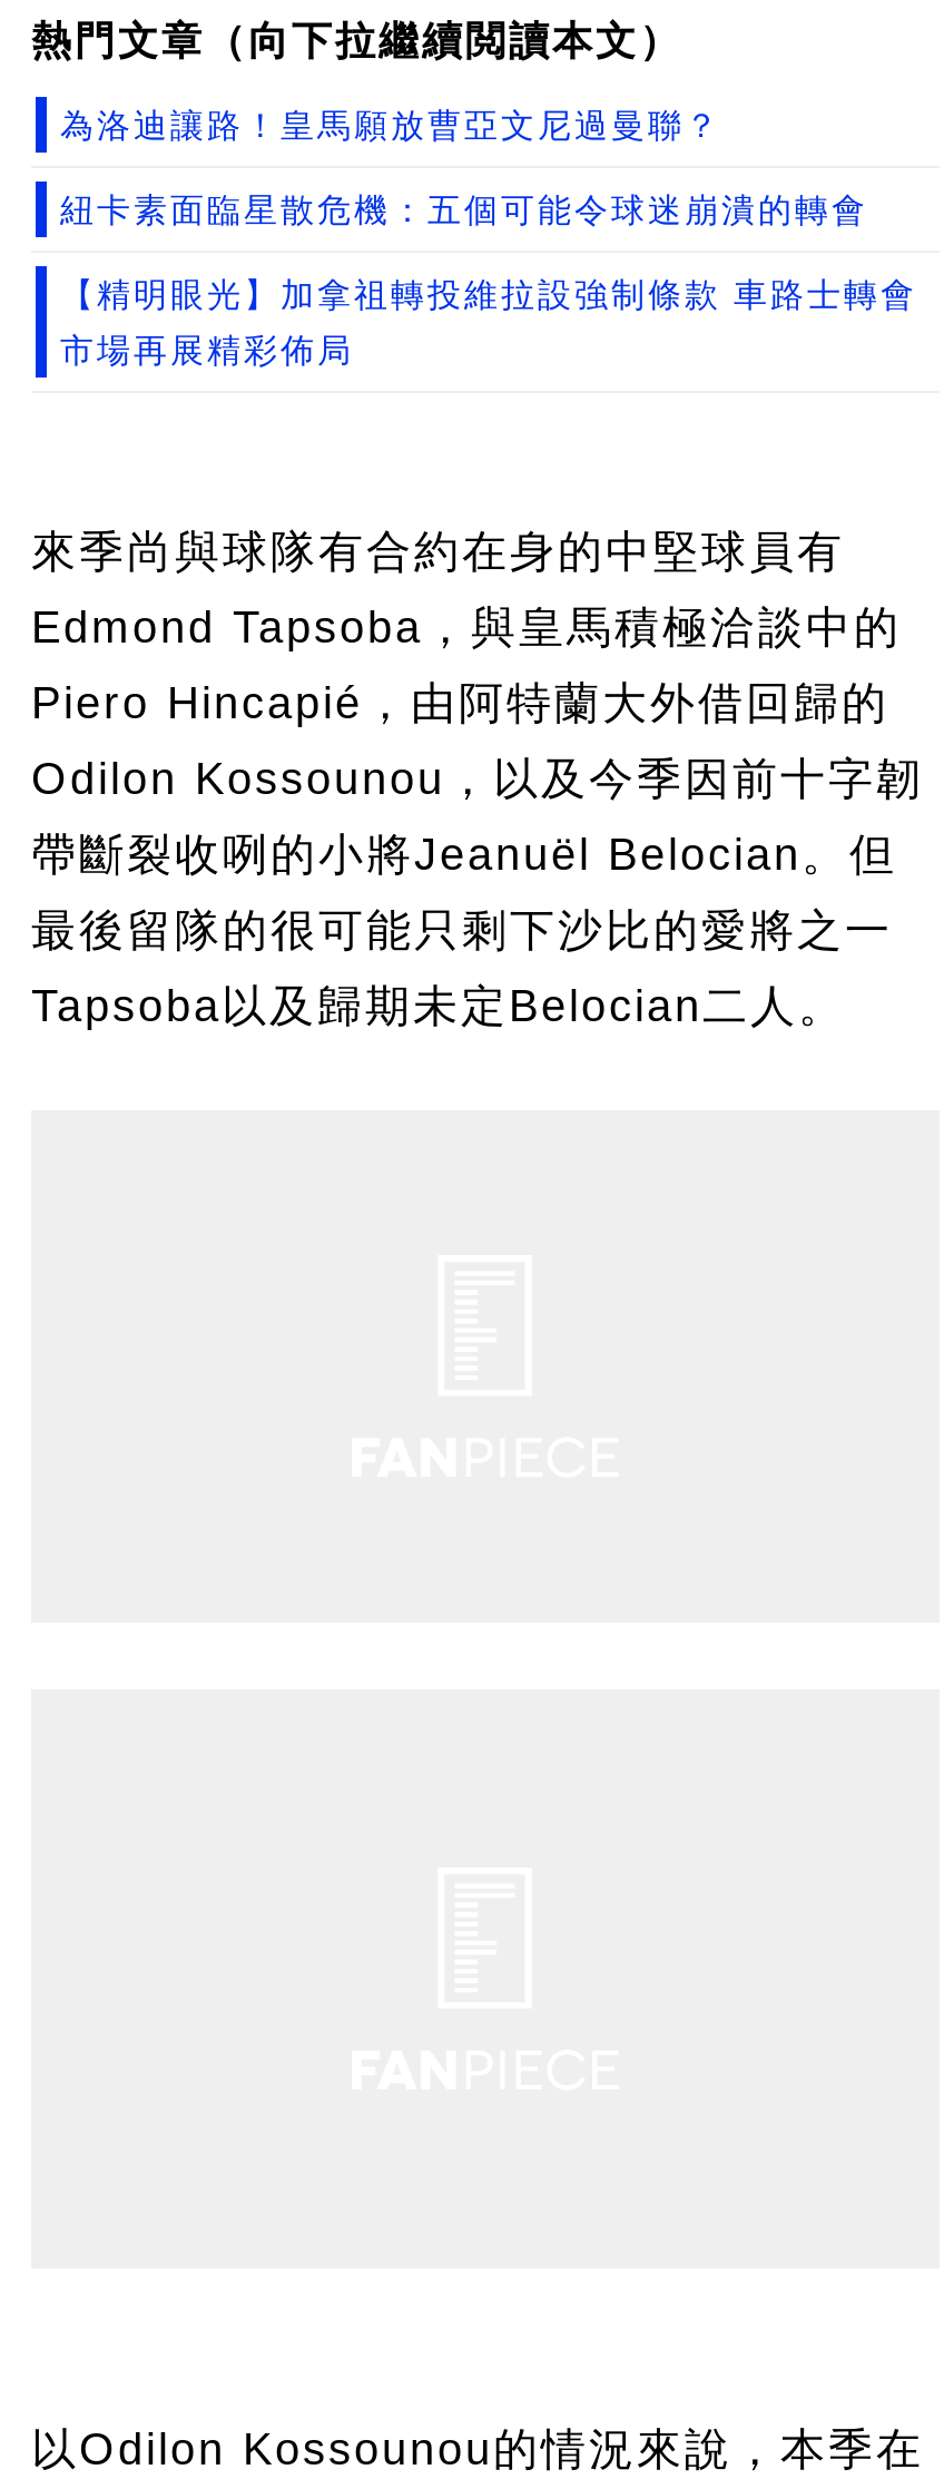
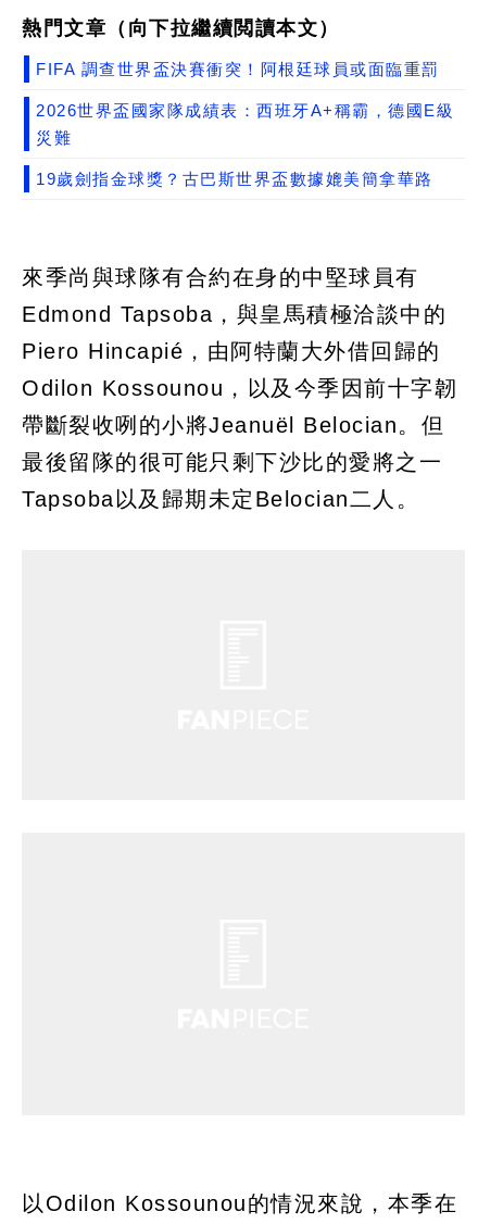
[60,106,721,144] 為洛迪讓路！皇馬願放曹亞文尼過曼聯？ -> [36,60,439,78] FIFA 調查世界盃決賽衝突！阿根廷球員或面臨重罰
[60,190,868,228] 紐卡素面臨星散危機：五個可能令球迷崩潰的轉會 -> [36,101,454,120] 2026世界盃國家隊成績表：西班牙A+稱霸，德國E級
[60,275,917,313] 【精明眼光】加拿祖轉投維拉設強制條款 車路士轉會 -> [36,128,72,147] 災難
[60,331,354,369] 市場再展精彩佈局 -> [36,170,433,188] 19歲劍指金球獎？古巴斯世界盃數據媲美簡拿華路

